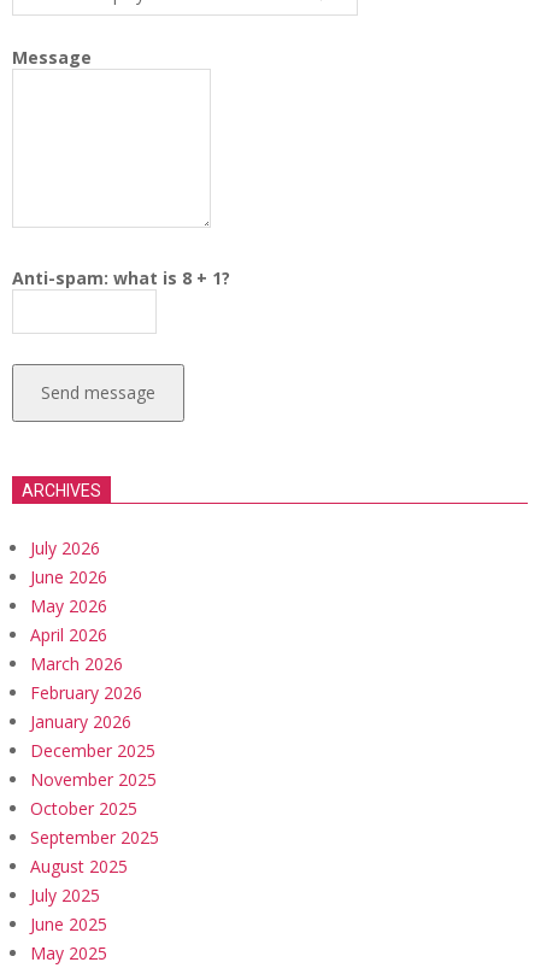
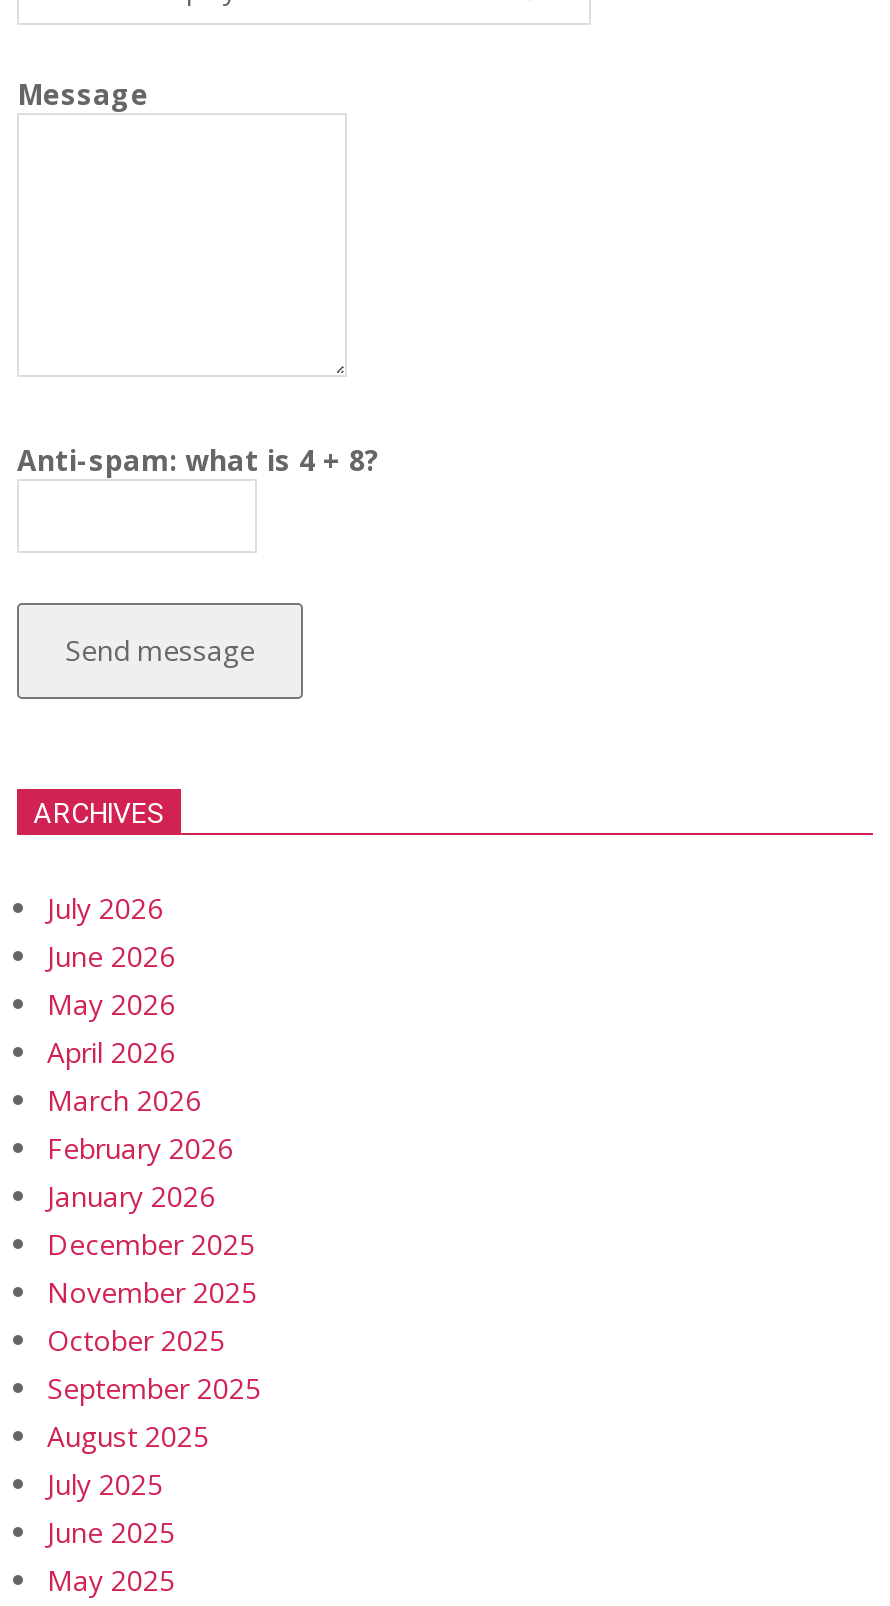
[12,266,230,289] Anti-spam: what is 8 + 1? -> [17,441,379,479] Anti-spam: what is 4 + 8?

